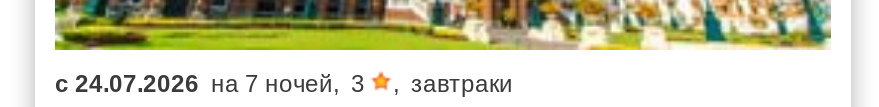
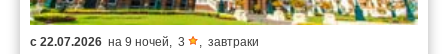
[55,69,513,97] с 24.07.2026 на 7 ночей, 3 , завтраки -> [30,35,259,49] с 22.07.2026 на 9 ночей, 3 , завтраки

